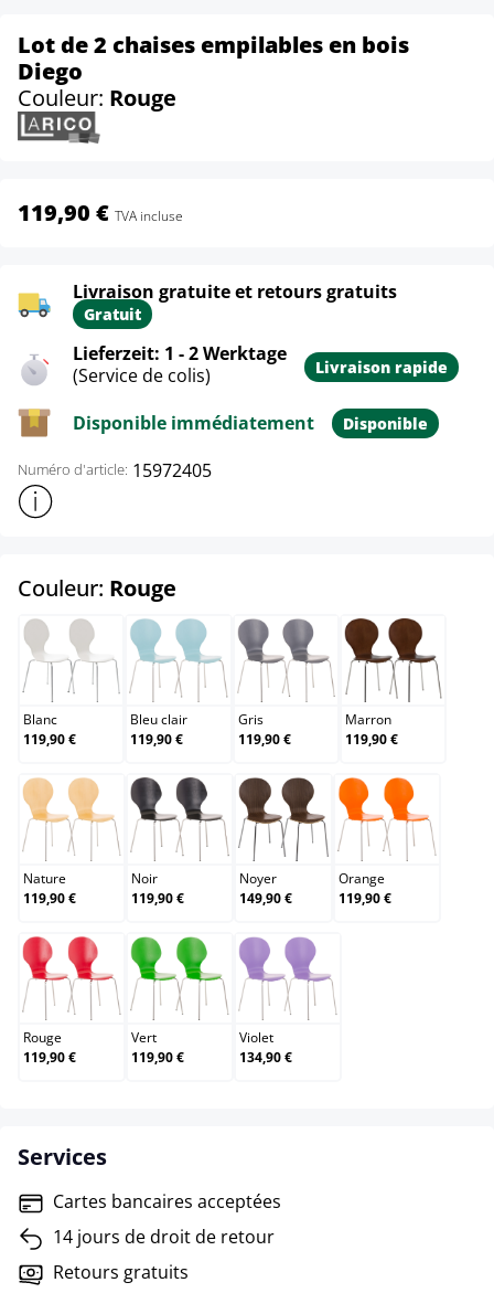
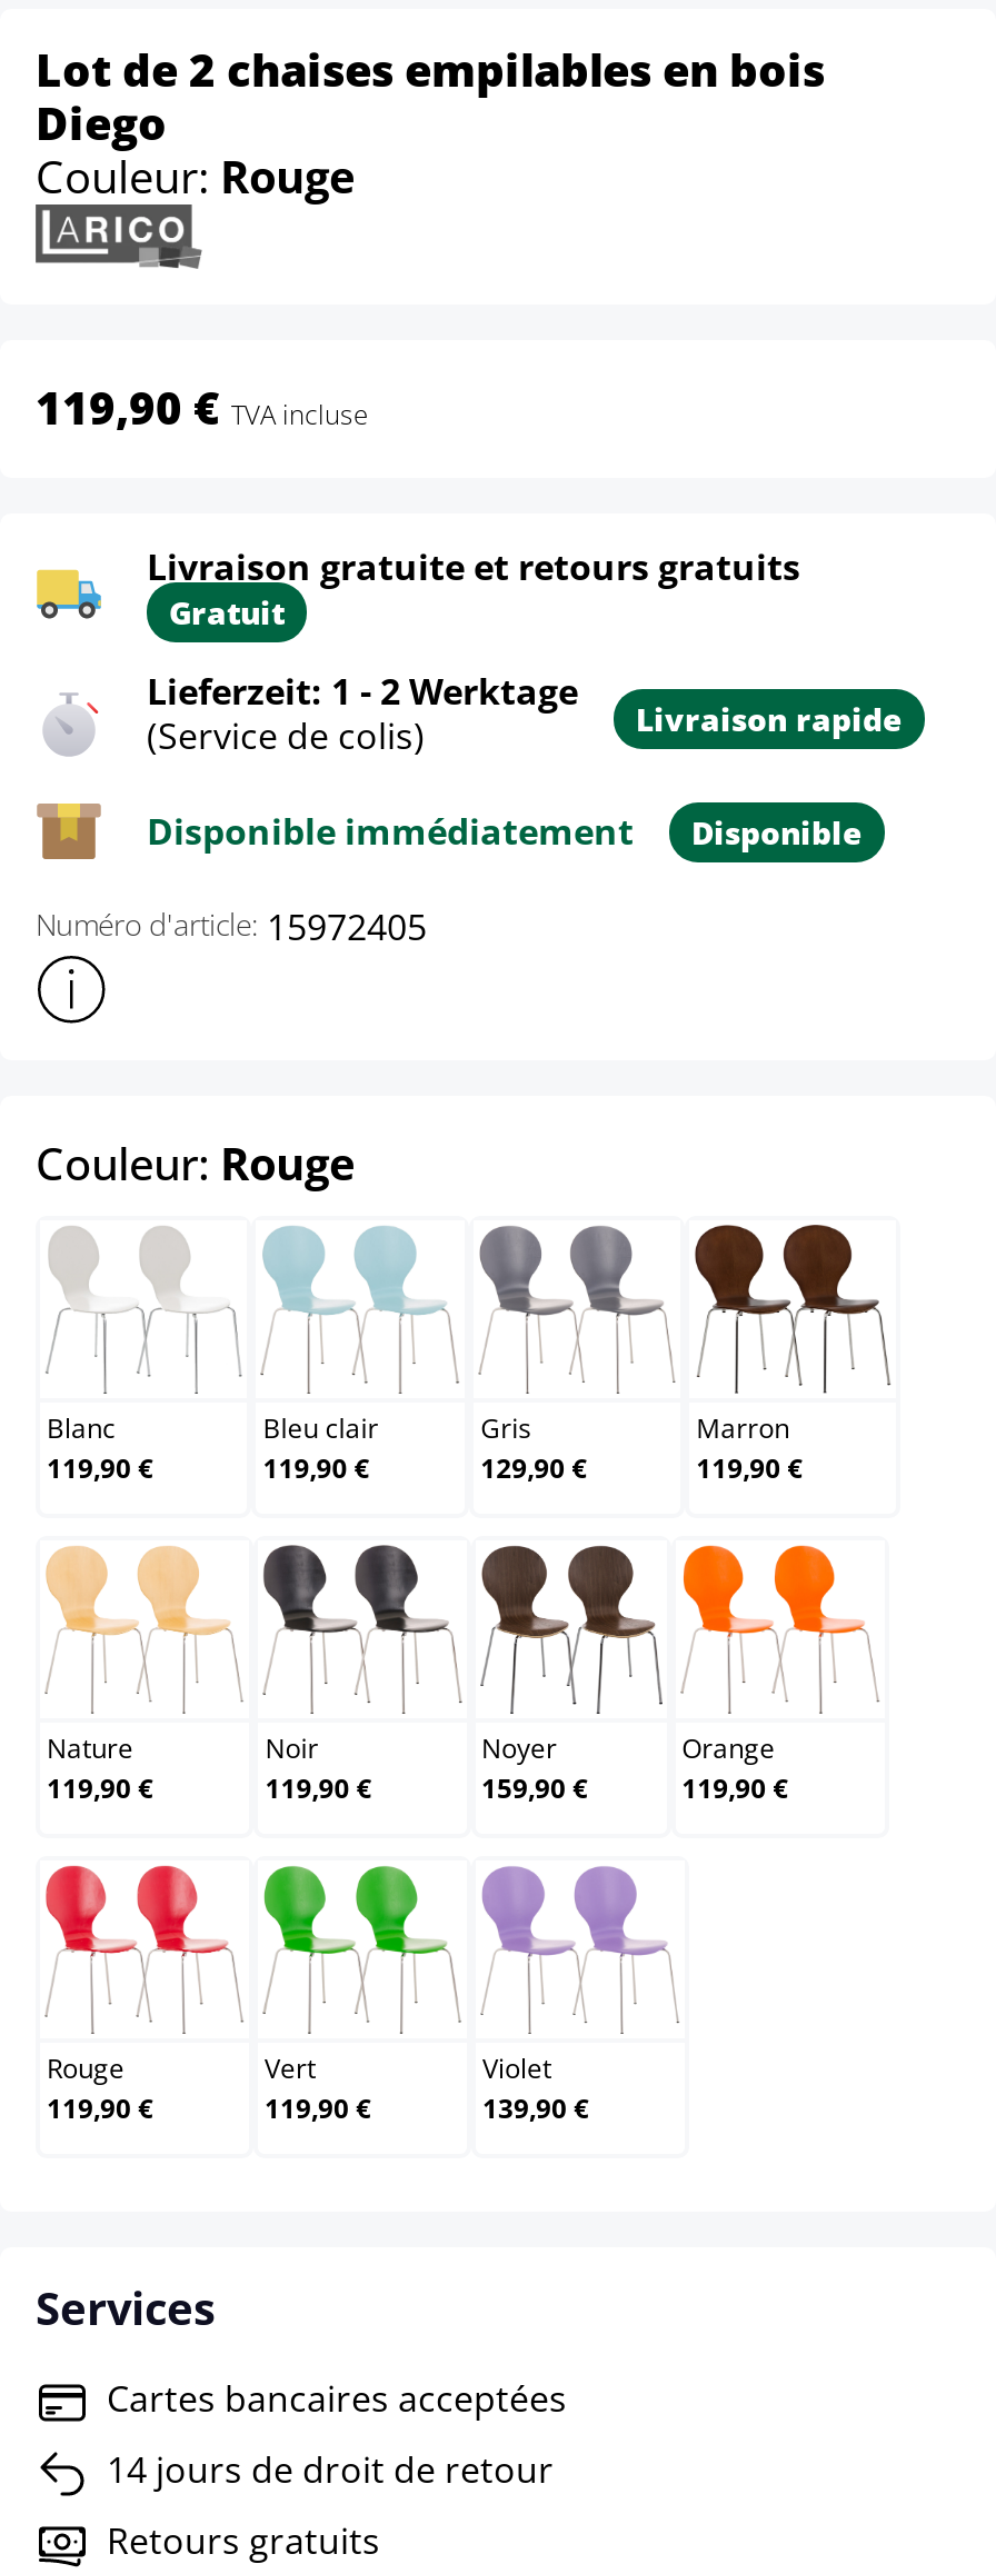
[238,729,291,748] 119,90 € -> [480,1448,587,1486] 129,90 €
[239,888,292,907] 149,90 € -> [481,1768,588,1806] 159,90 €
[239,1047,292,1066] 134,90 € -> [482,2089,589,2126] 139,90 €

